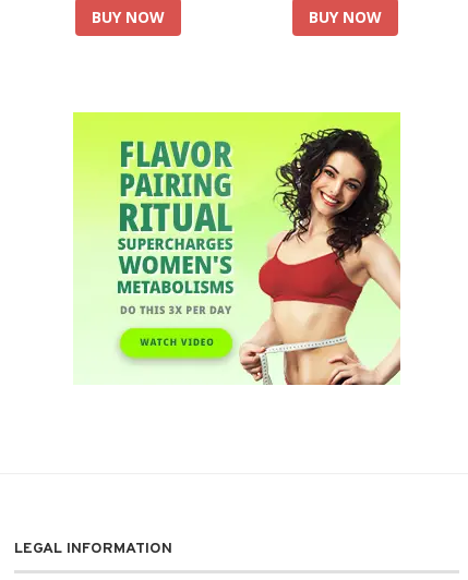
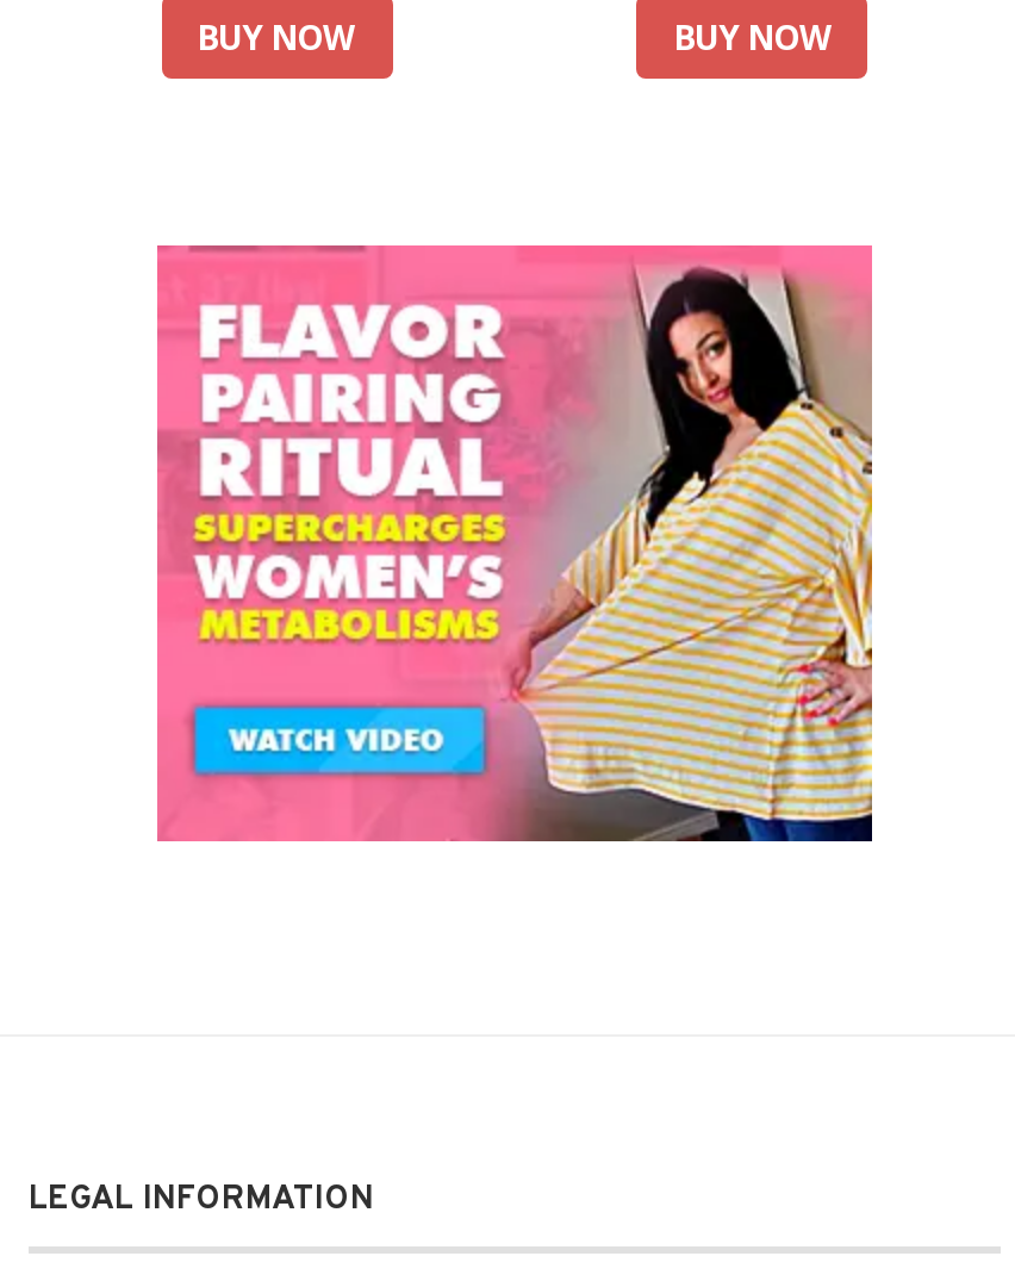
[72,111,401,386] [image] -> [155,243,874,844] [image]

